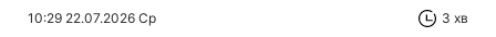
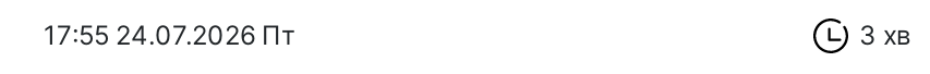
[28,10,156,26] 10:29 22.07.2026 Ср -> [44,18,294,51] 17:55 24.07.2026 Пт

